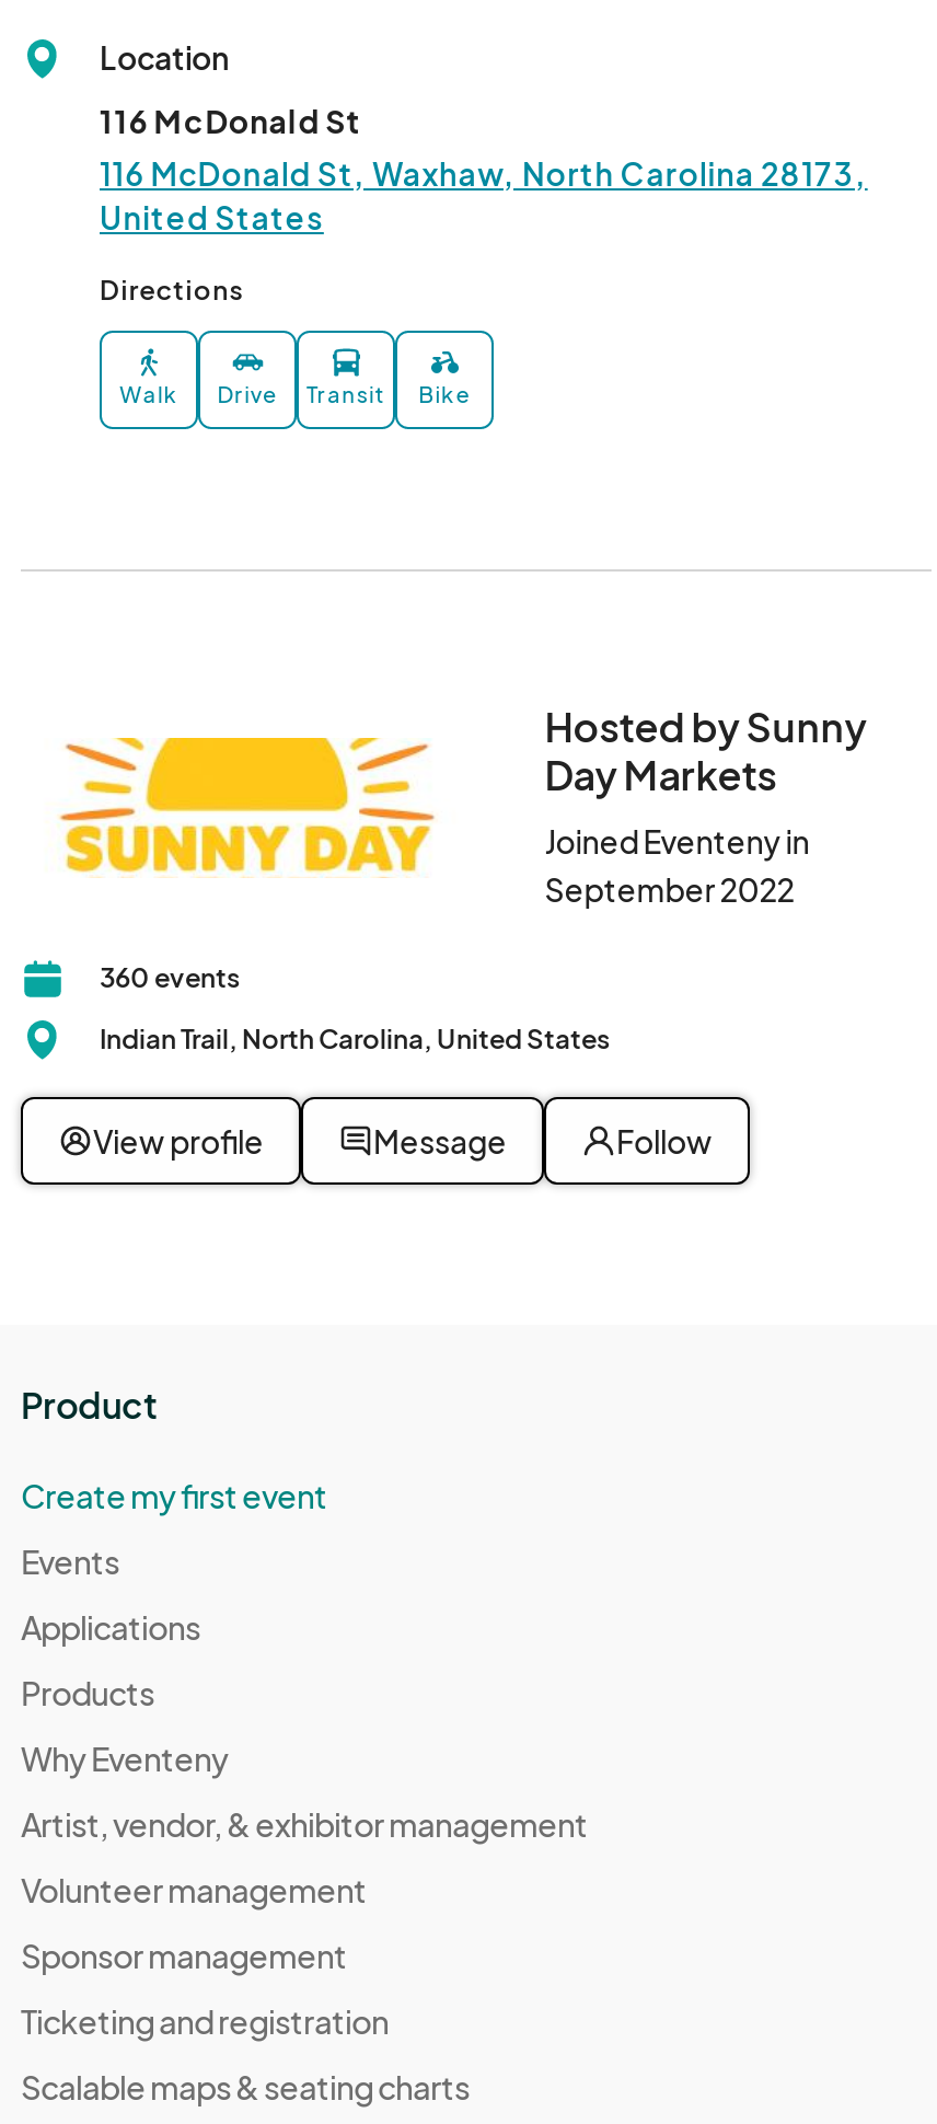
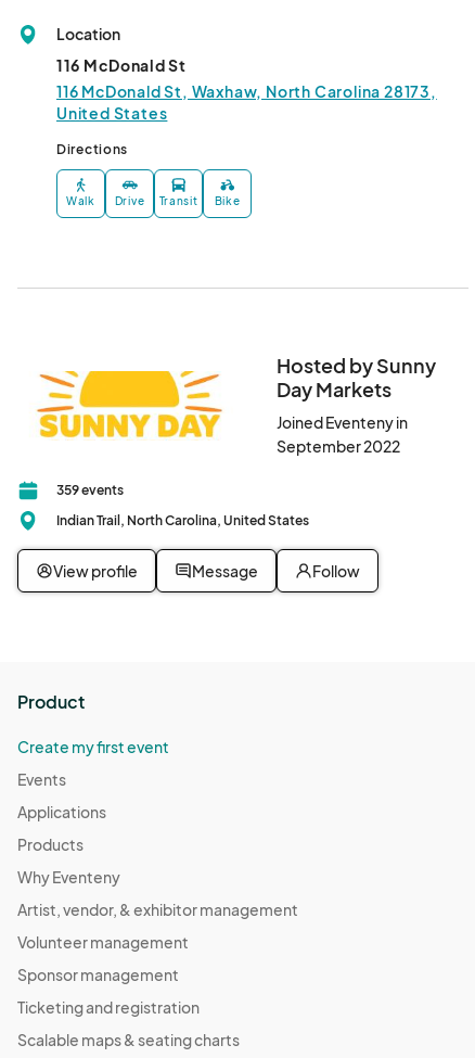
[100,961,240,994] 360 events -> [56,482,124,498] 359 events

